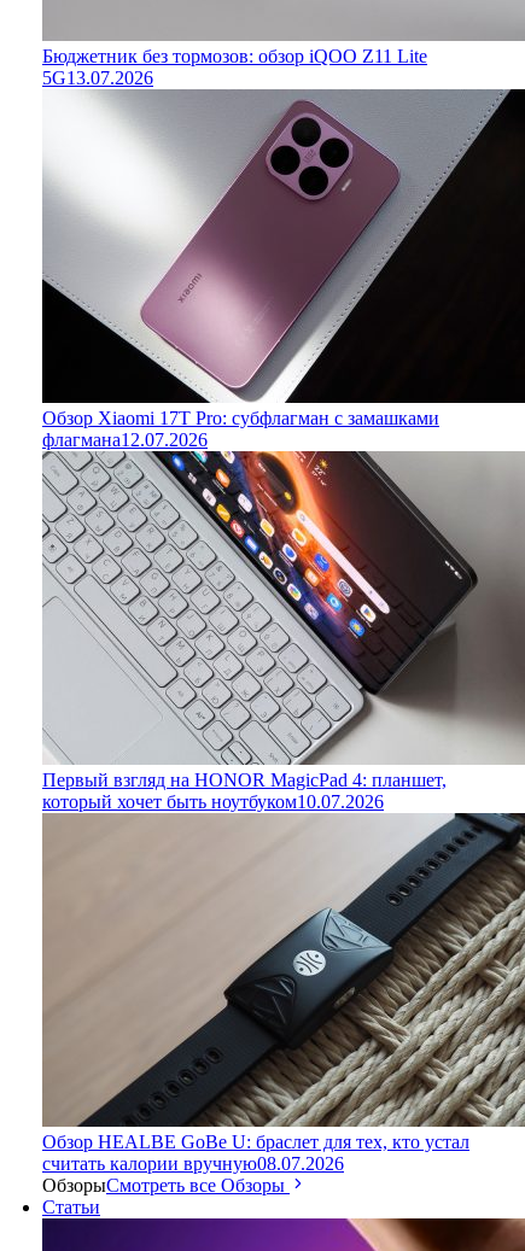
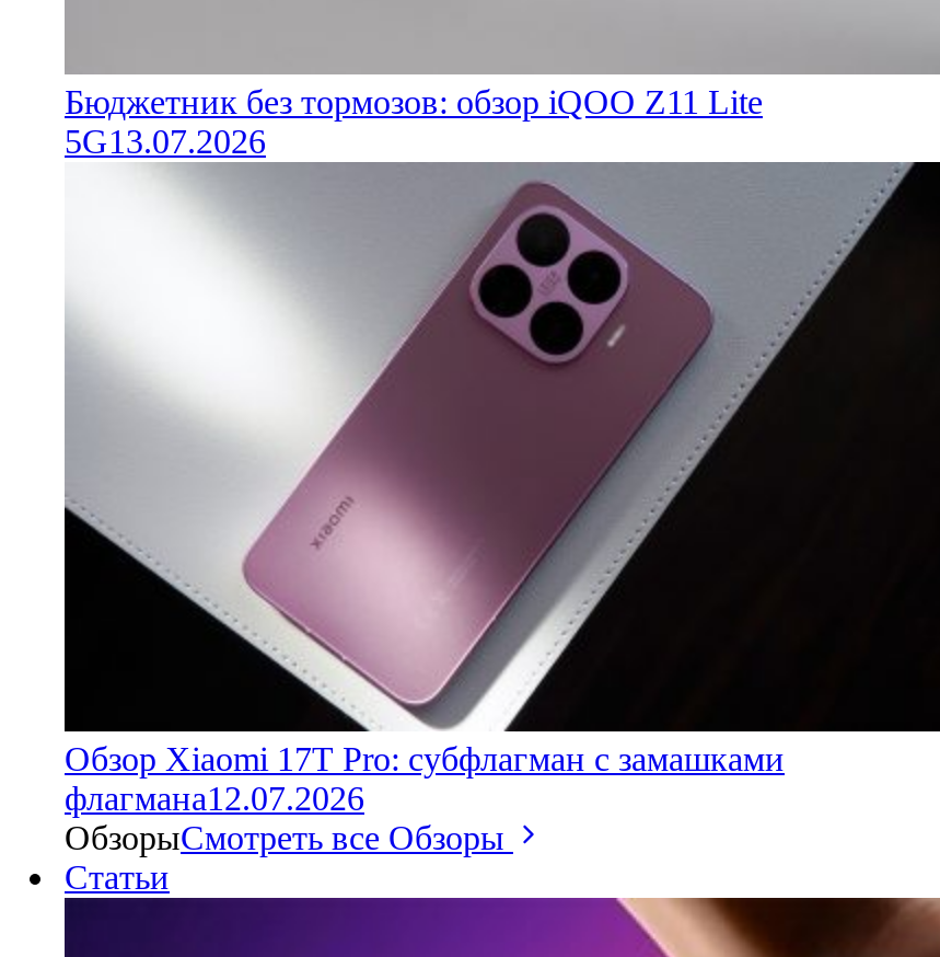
[42,450,521,812] [image] | Первый взгляд на HONOR MagicPad 4: планшет, | который хочет быть ноутбуком 10.07.2026 -> none
[42,813,521,1174] [image] | Обзор HEALBE GoBe U: браслет для тех, кто устал | считать калории вручную08.07.2026 -> none

